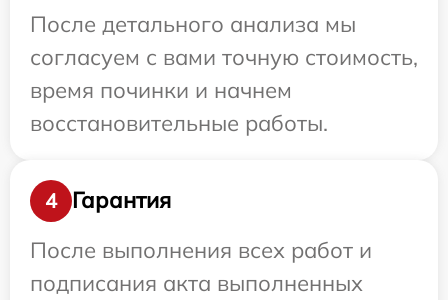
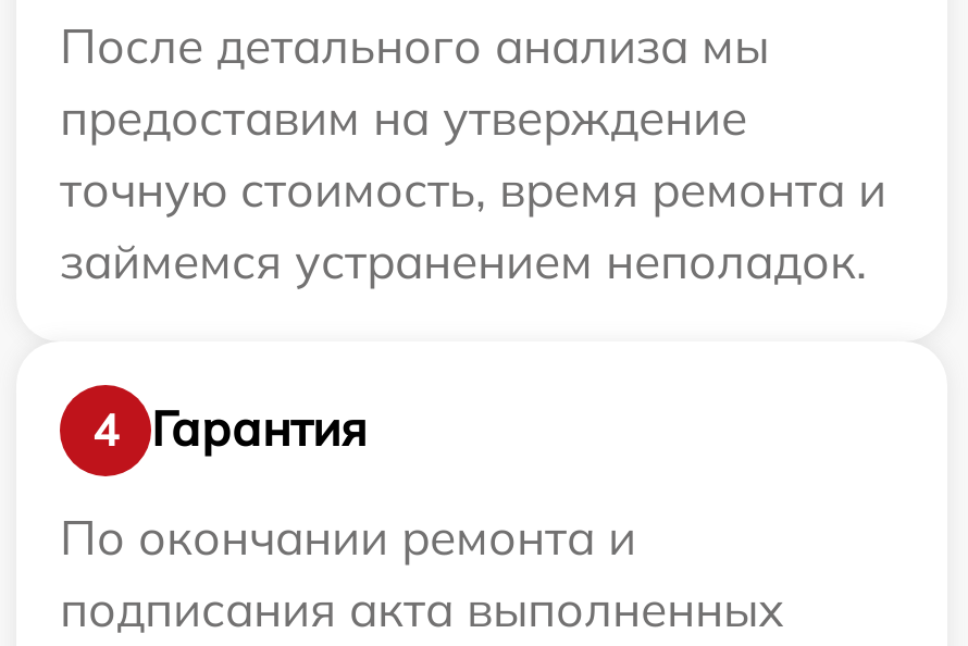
[30,43,418,137] согласуем с вами точную стоимость, | время починки и начнем | восстановительные работы. -> [60,87,886,291] предоставим на утверждение | точную стоимость, время ремонта и | займемся устранением неполадок.
[30,236,372,264] После выполнения всех работ и -> [60,507,636,567] По окончании ремонта и

